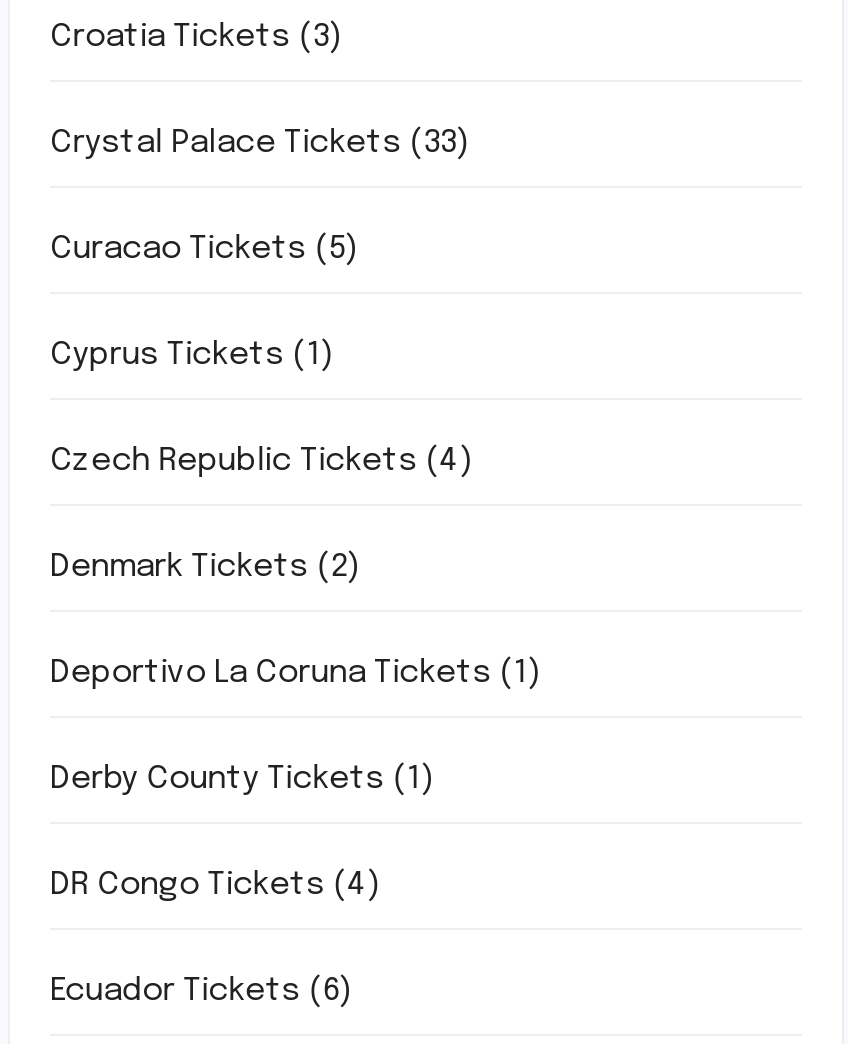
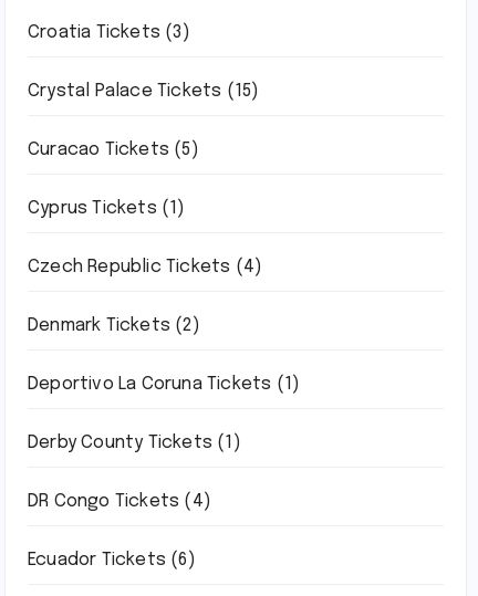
[50,127,471,161] Crystal Palace Tickets (33) -> [28,82,259,101] Crystal Palace Tickets (15)

